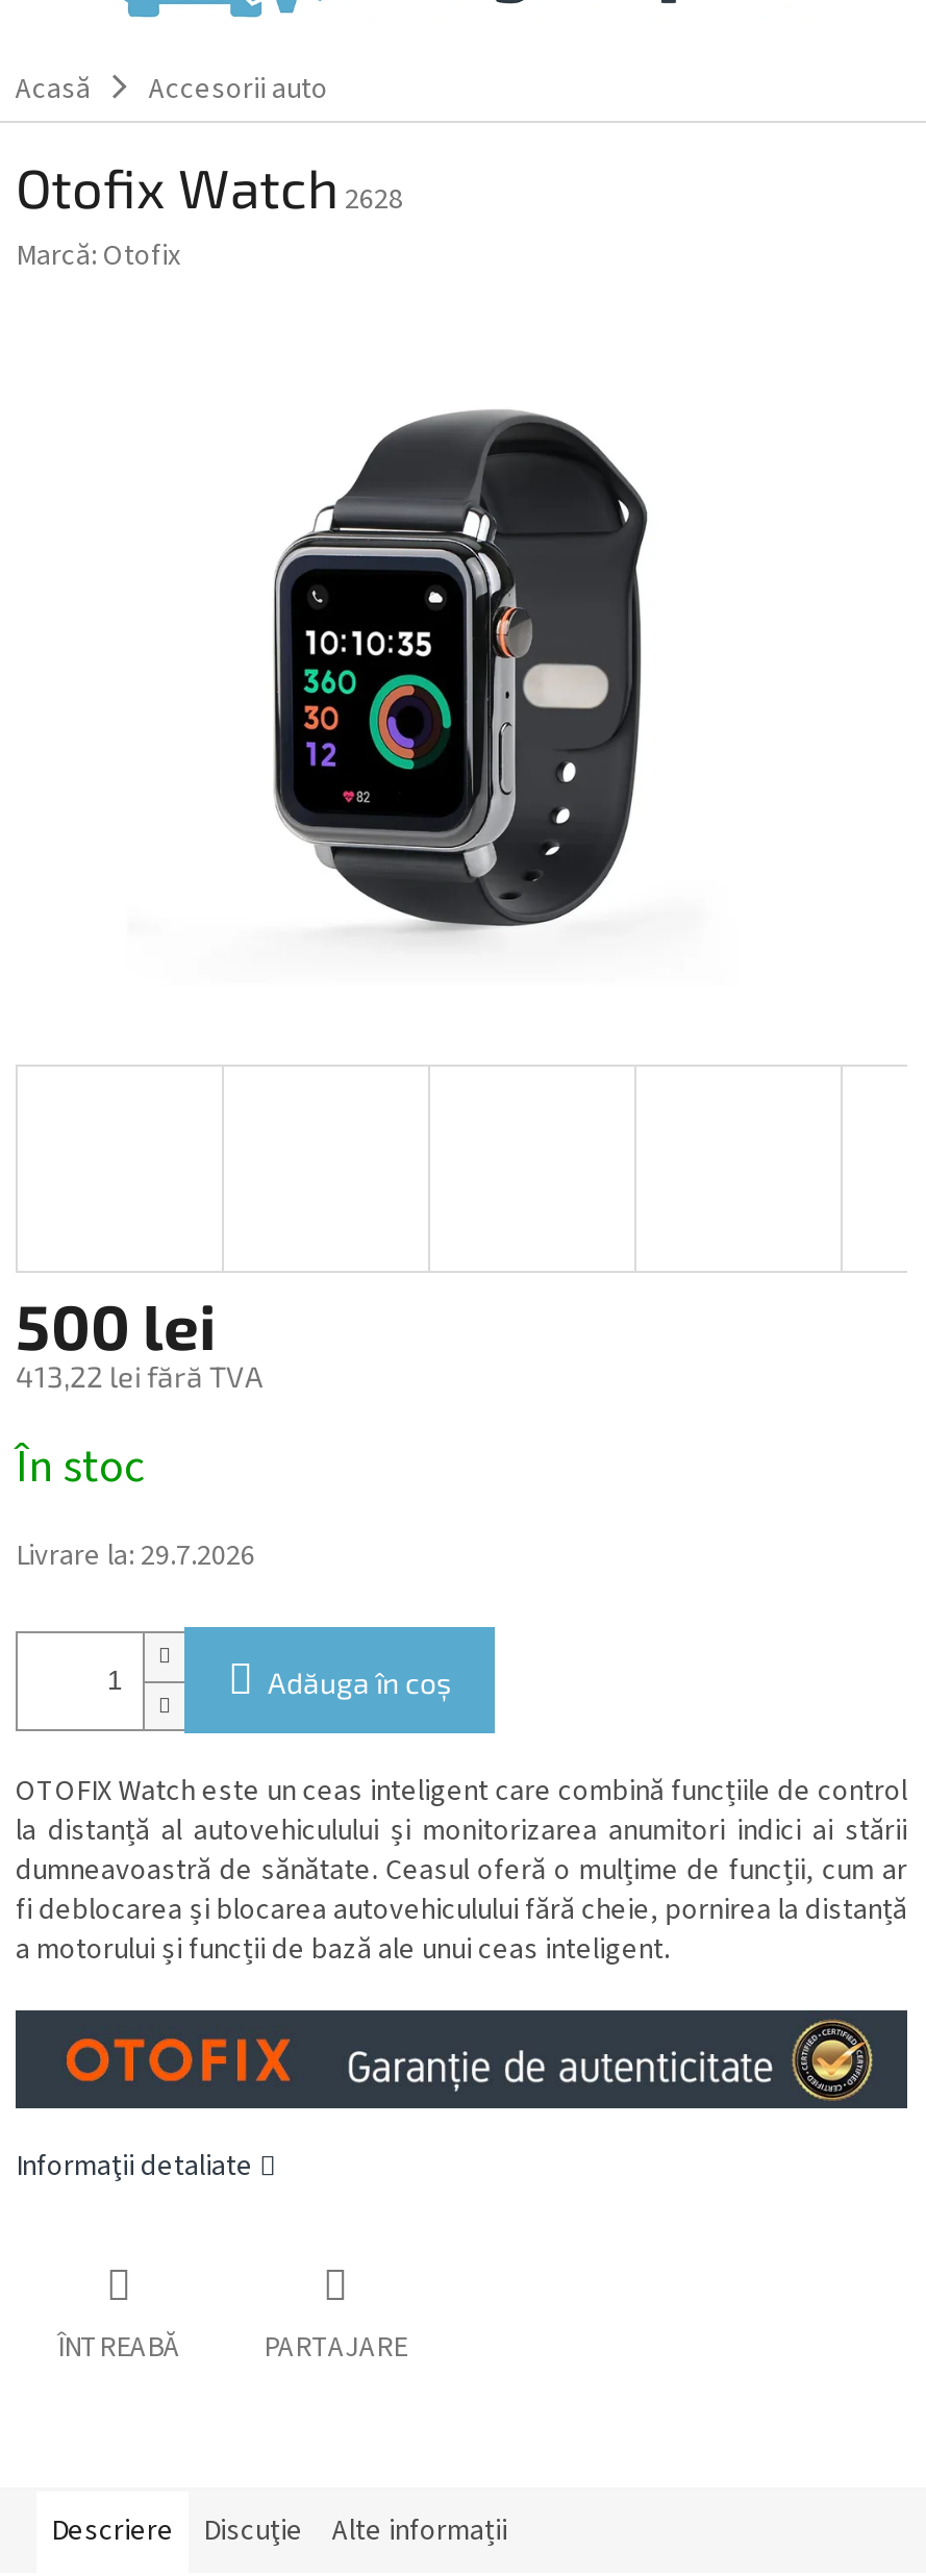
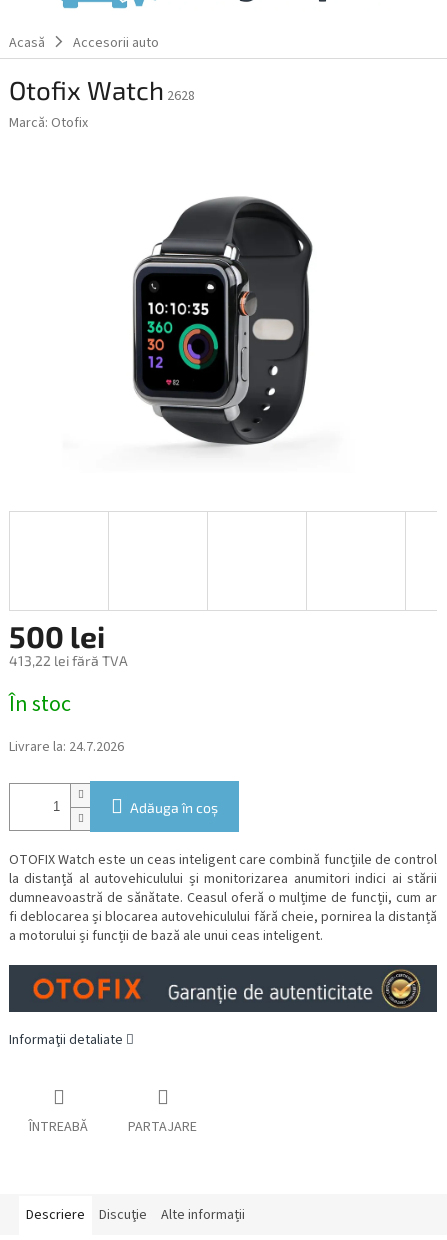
[16,1536,255,1578] Livrare la: 29.7.2026 -> [9,737,124,757] Livrare la: 24.7.2026

